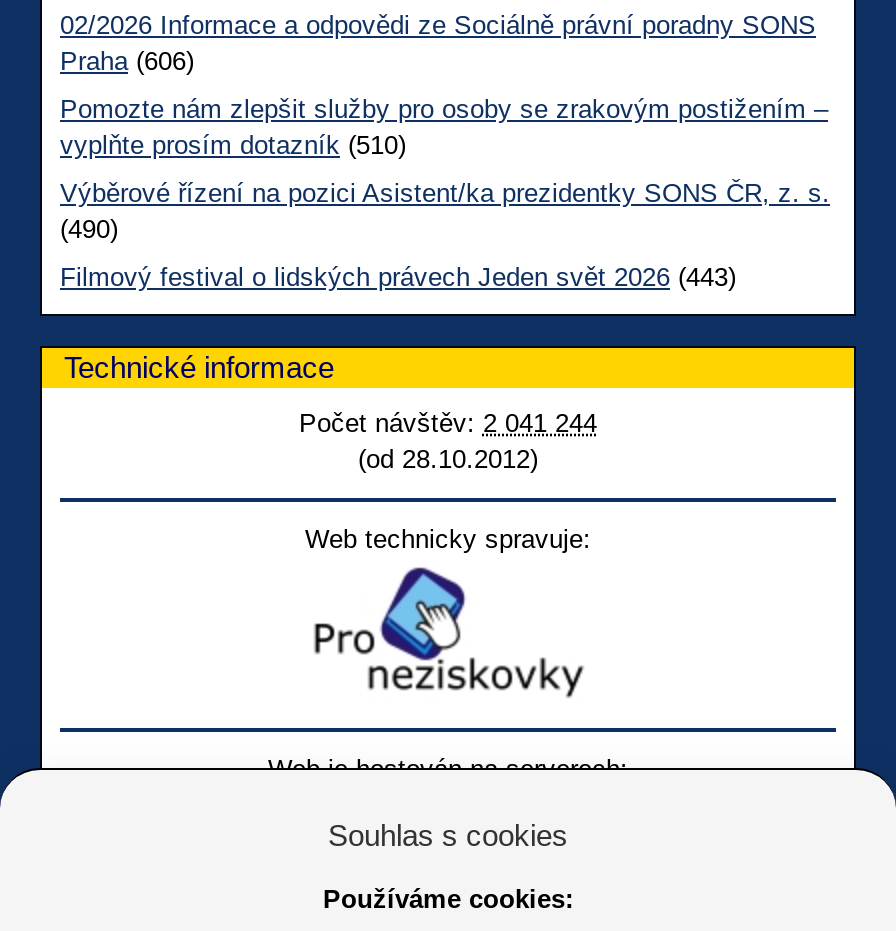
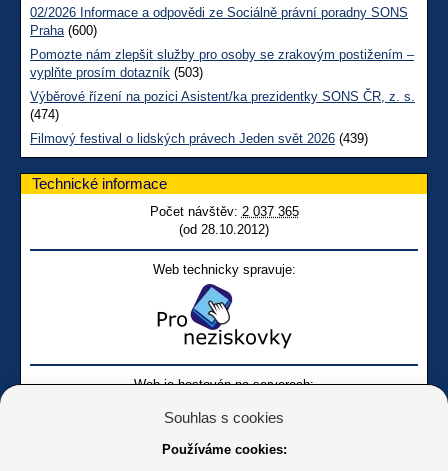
[60,47,194,77] Praha (606) -> [30,23,97,38] Praha (600)
[60,131,406,161] vyplňte prosím dotazník (510) -> [30,65,203,80] vyplňte prosím dotazník (503)
[60,215,118,245] (490) -> [30,107,59,122] (474)
[60,263,736,293] Filmový festival o lidských právech Jeden svět 2026 (443) -> [30,131,368,146] Filmový festival o lidských právech Jeden svět 2026 (439)
[299,409,597,439] Počet návštěv: 2 041 244 -> [149,204,298,219] Počet návštěv: 2 037 365

